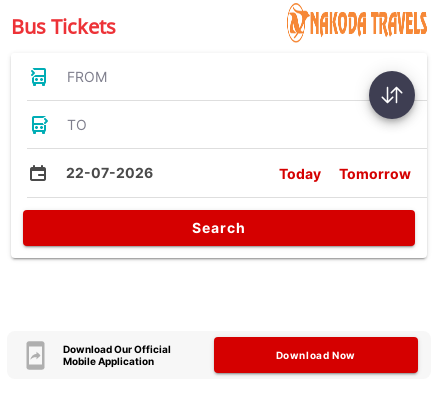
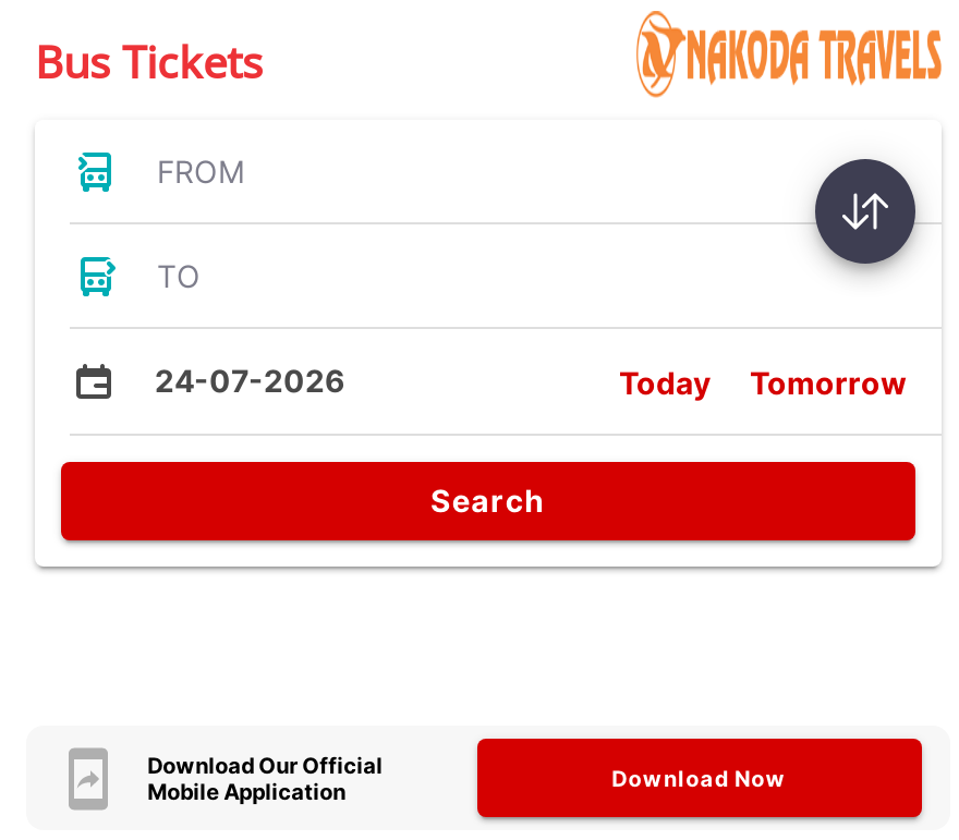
[66,164,153,181] 22-07-2026 -> [155,362,344,399] 24-07-2026

